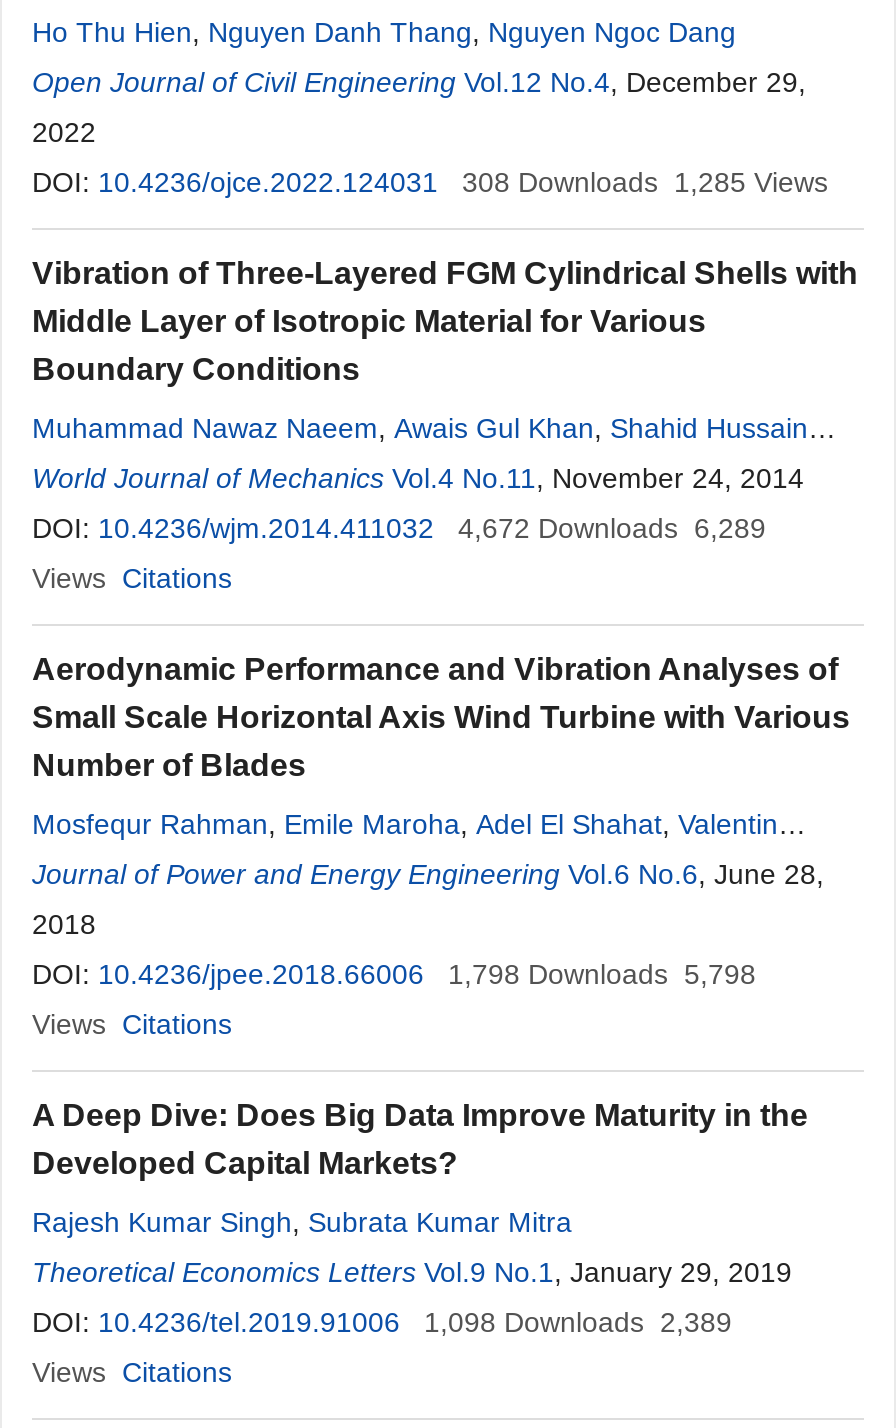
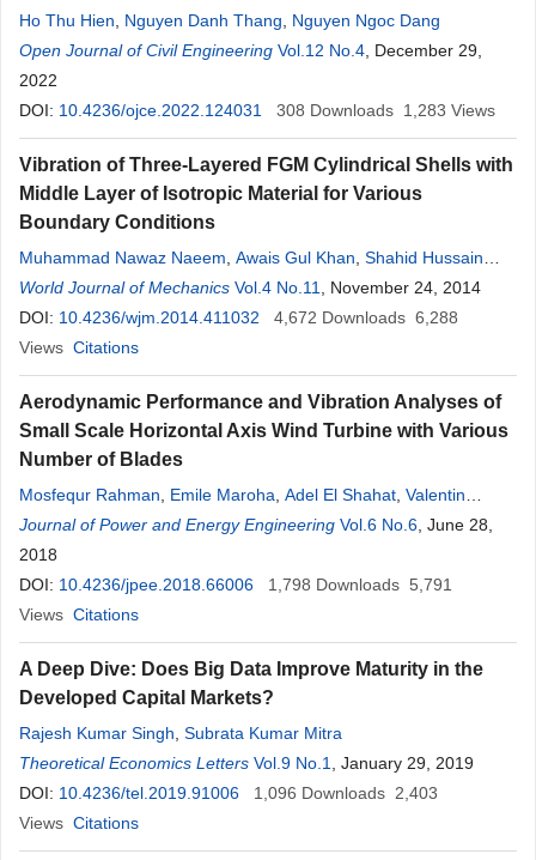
[462,166,828,198] 308 Downloads 1,285 Views -> [276,101,495,120] 308 Downloads 1,283 Views
[32,512,766,544] DOI: 10.4236/wjm.2014.411032 4,672 Downloads 6,289 -> [19,308,458,327] DOI: 10.4236/wjm.2014.411032 4,672 Downloads 6,288
[32,958,756,990] DOI: 10.4236/jpee.2018.66006 1,798 Downloads 5,798 -> [19,575,452,594] DOI: 10.4236/jpee.2018.66006 1,798 Downloads 5,791
[32,1306,732,1338] DOI: 10.4236/tel.2019.91006 1,098 Downloads 2,389 -> [19,783,438,803] DOI: 10.4236/tel.2019.91006 1,096 Downloads 2,403

